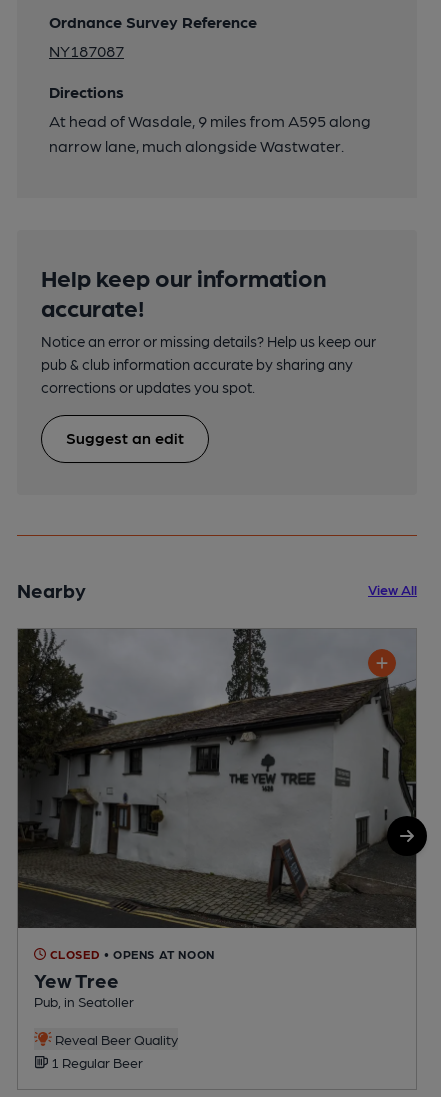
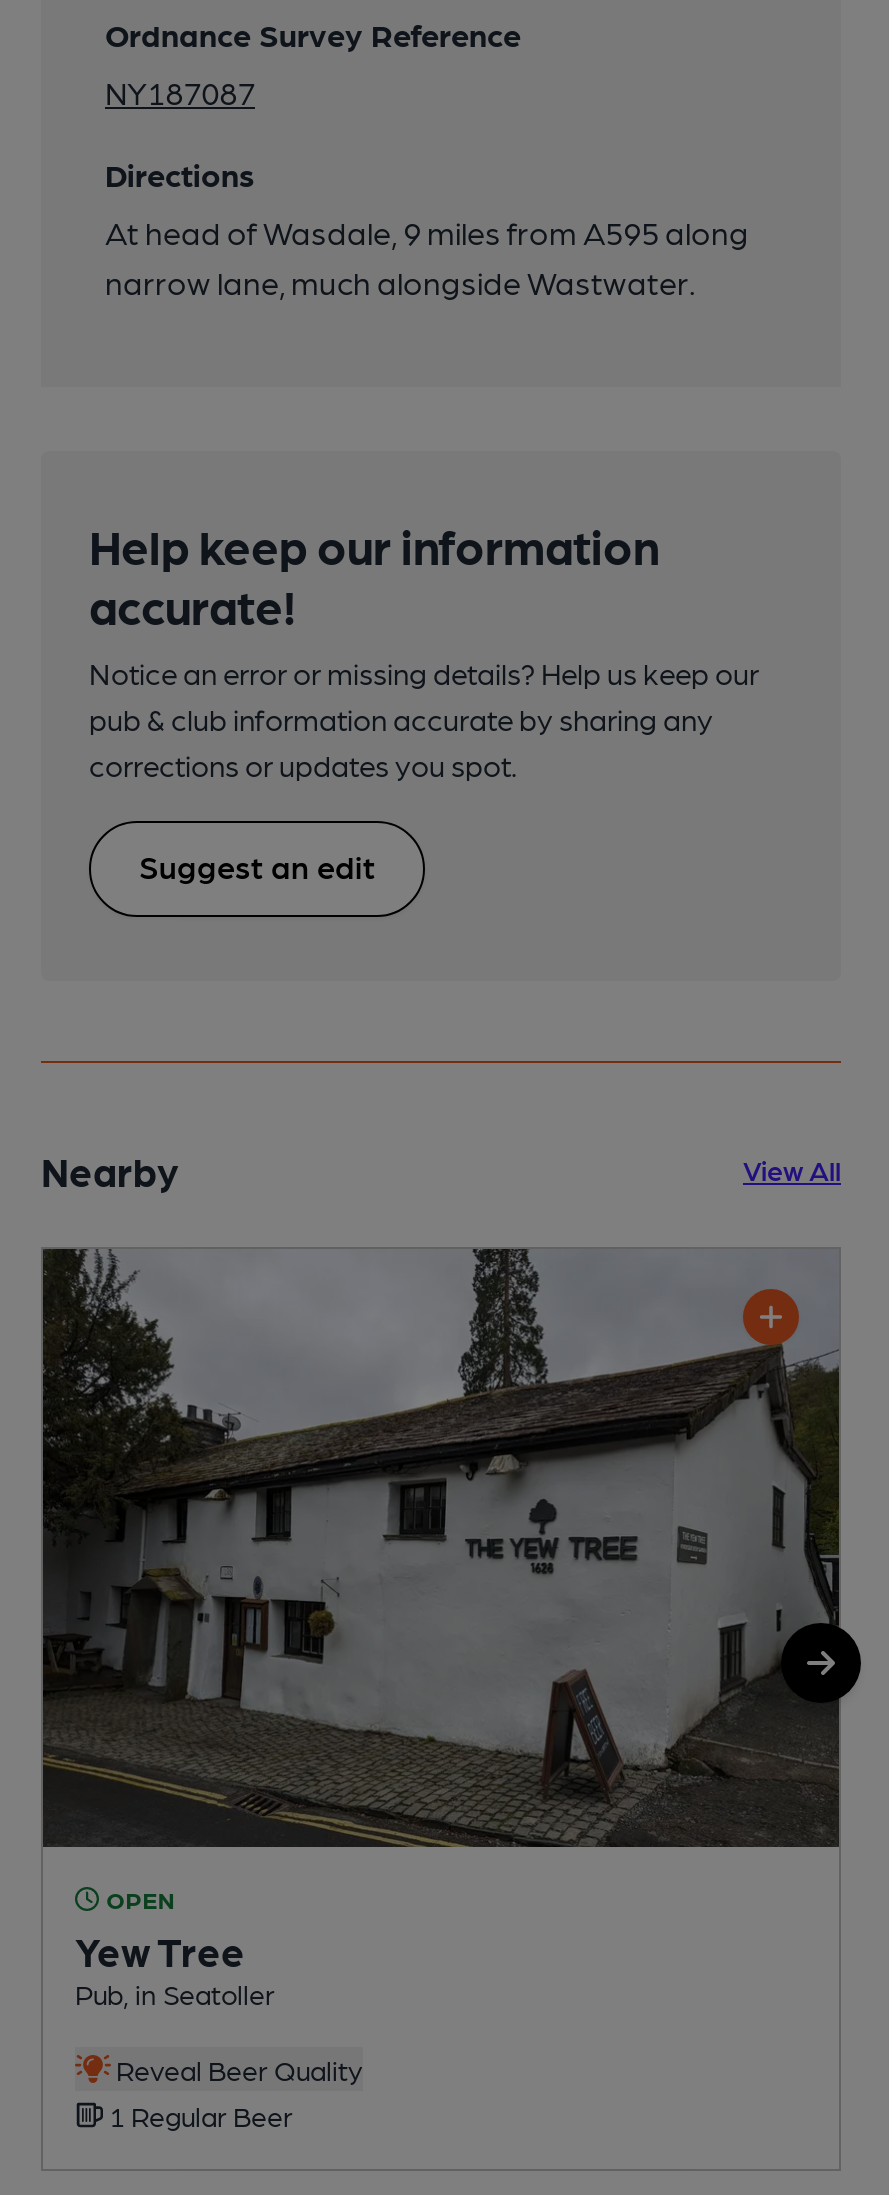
[46,947,215,961] CLOSED • OPENS AT NOON -> [99,1884,175,1912] OPEN

